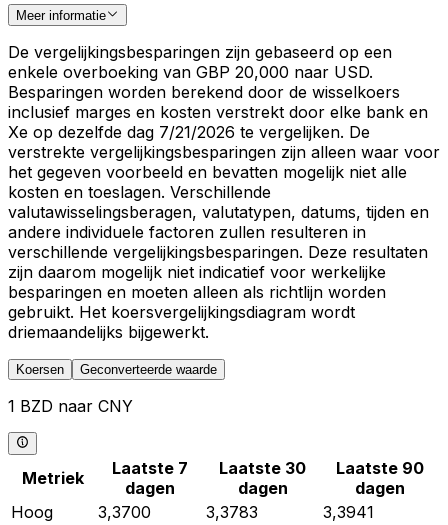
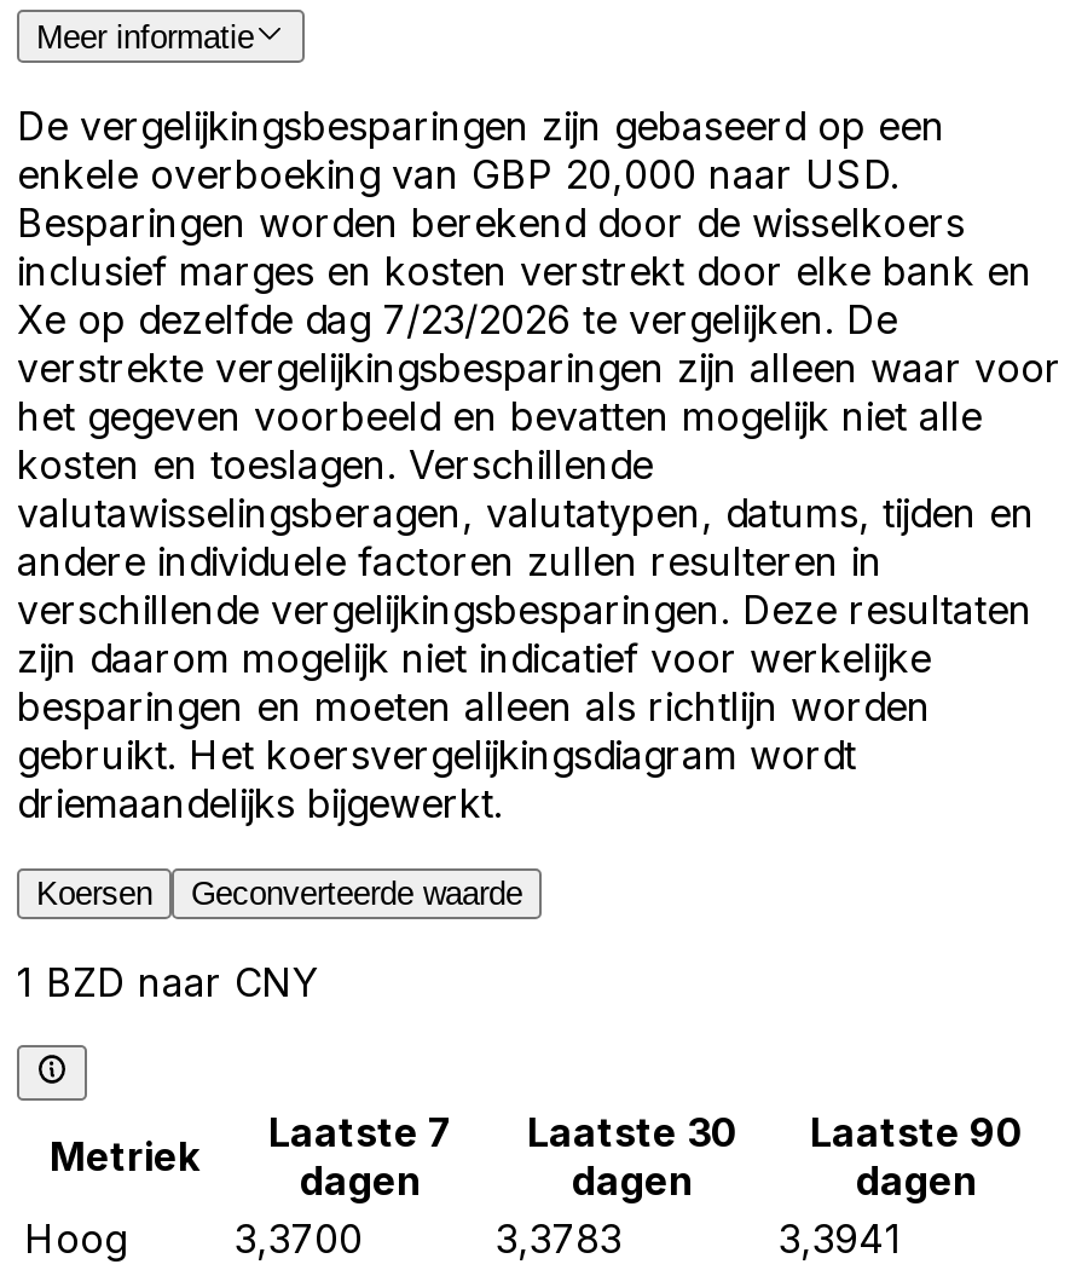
[8,122,370,142] Xe op dezelfde dag 7/21/2026 te vergelijken. De -> [17,296,897,344] Xe op dezelfde dag 7/23/2026 te vergelijken. De

